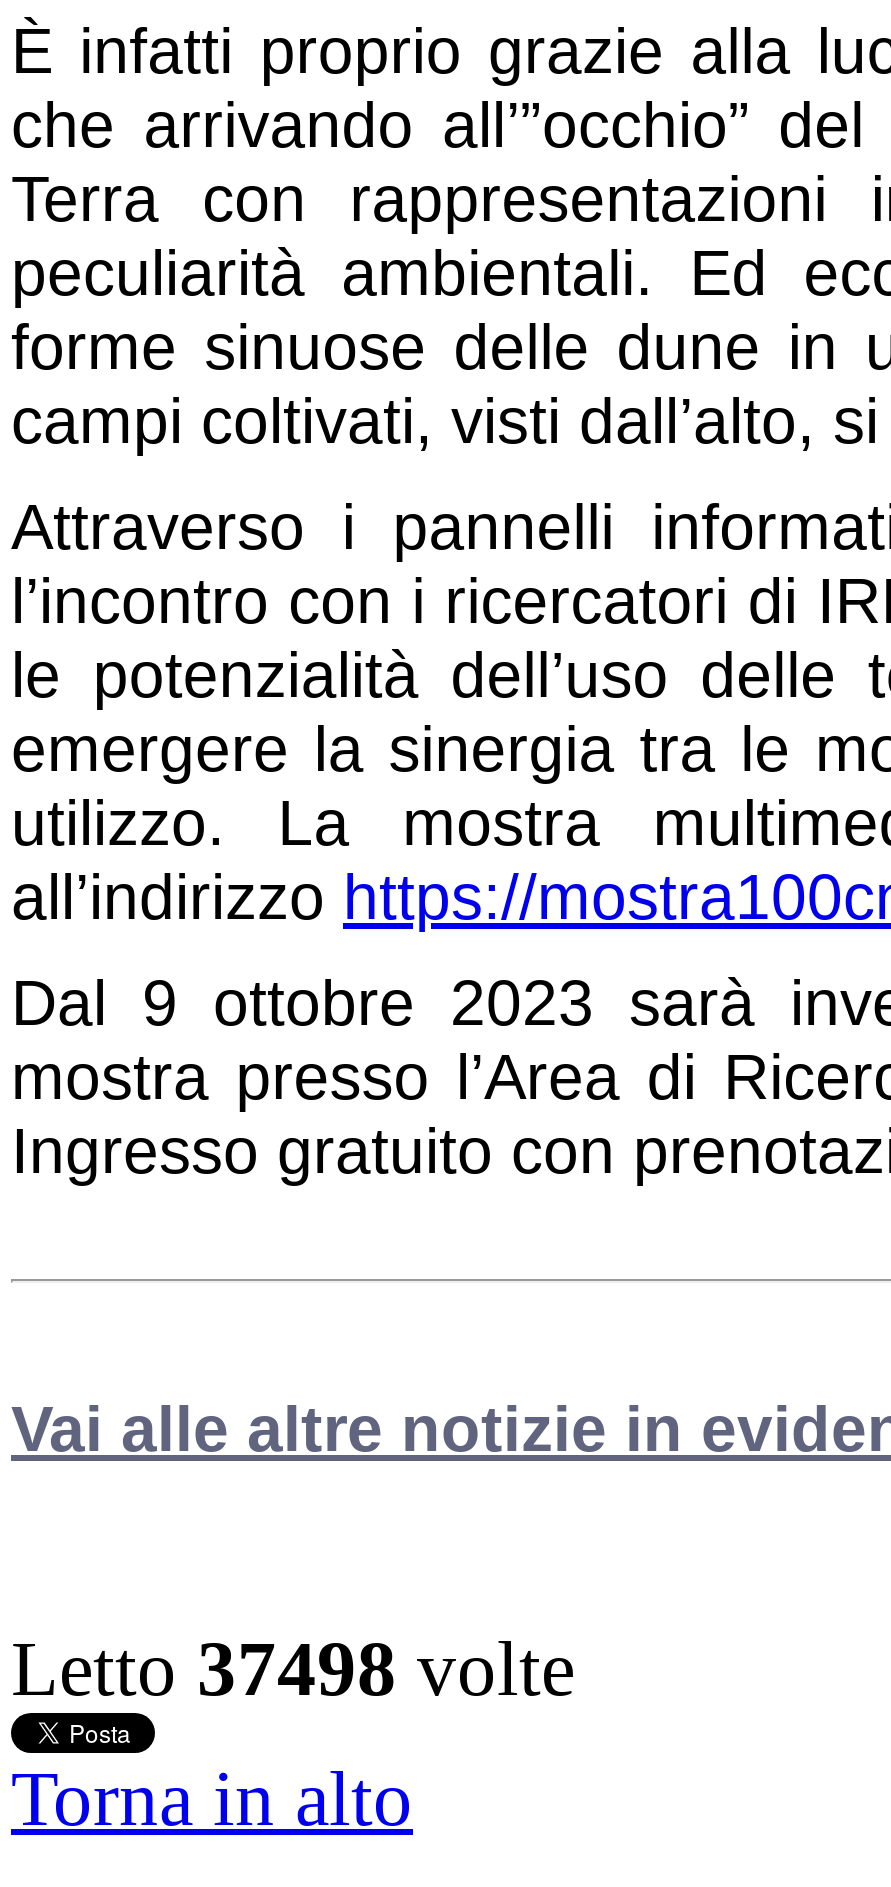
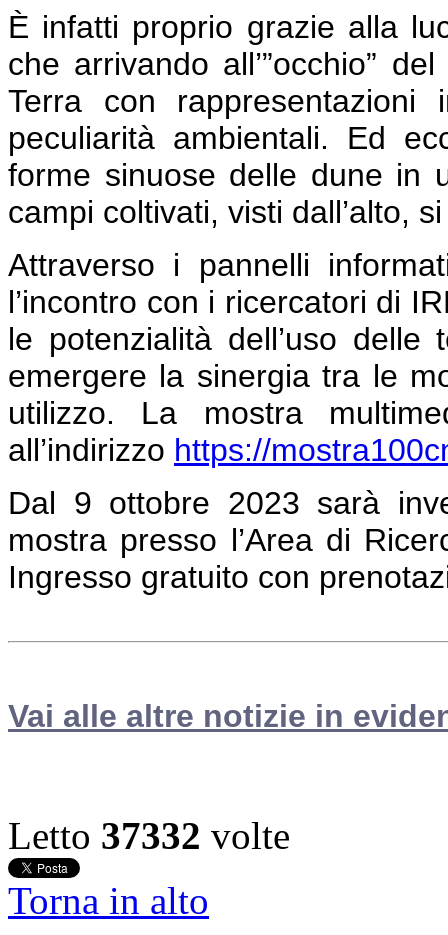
[11,1625,575,1711] Letto 37498 volte -> [8,814,290,857] Letto 37332 volte

